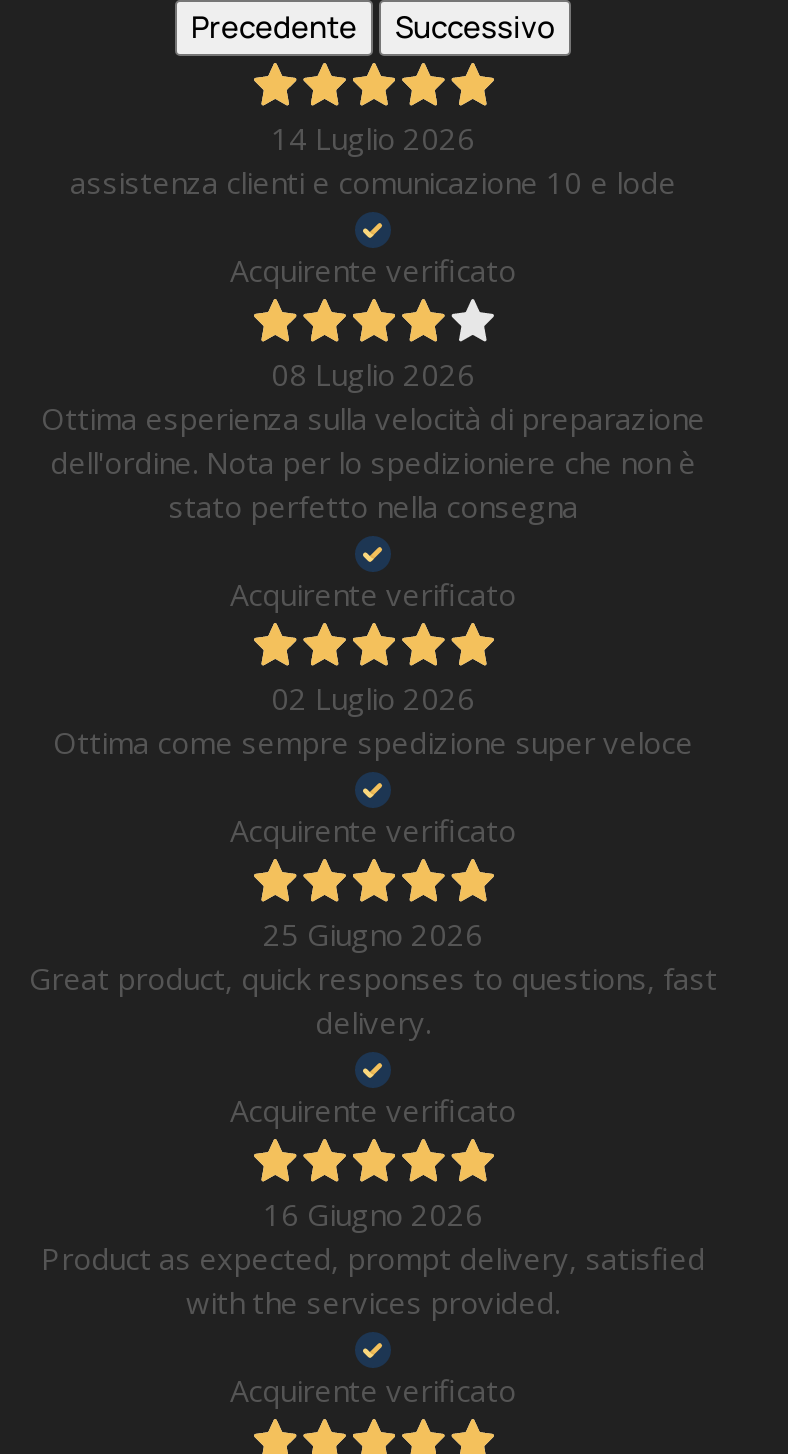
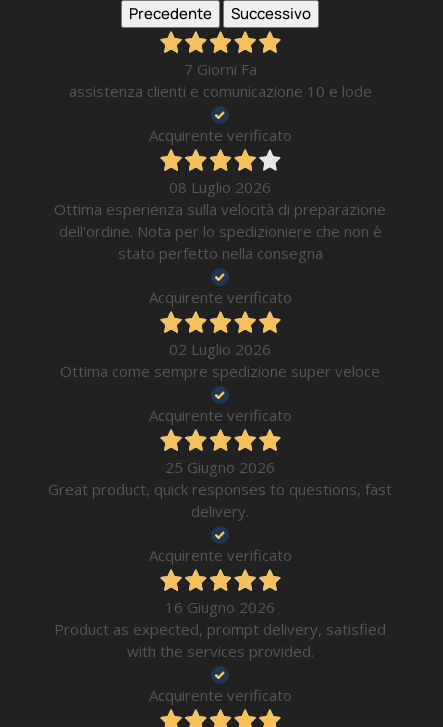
[271,118,475,158] 14 Luglio 2026 -> [183,59,256,79] 7 Giorni Fa

